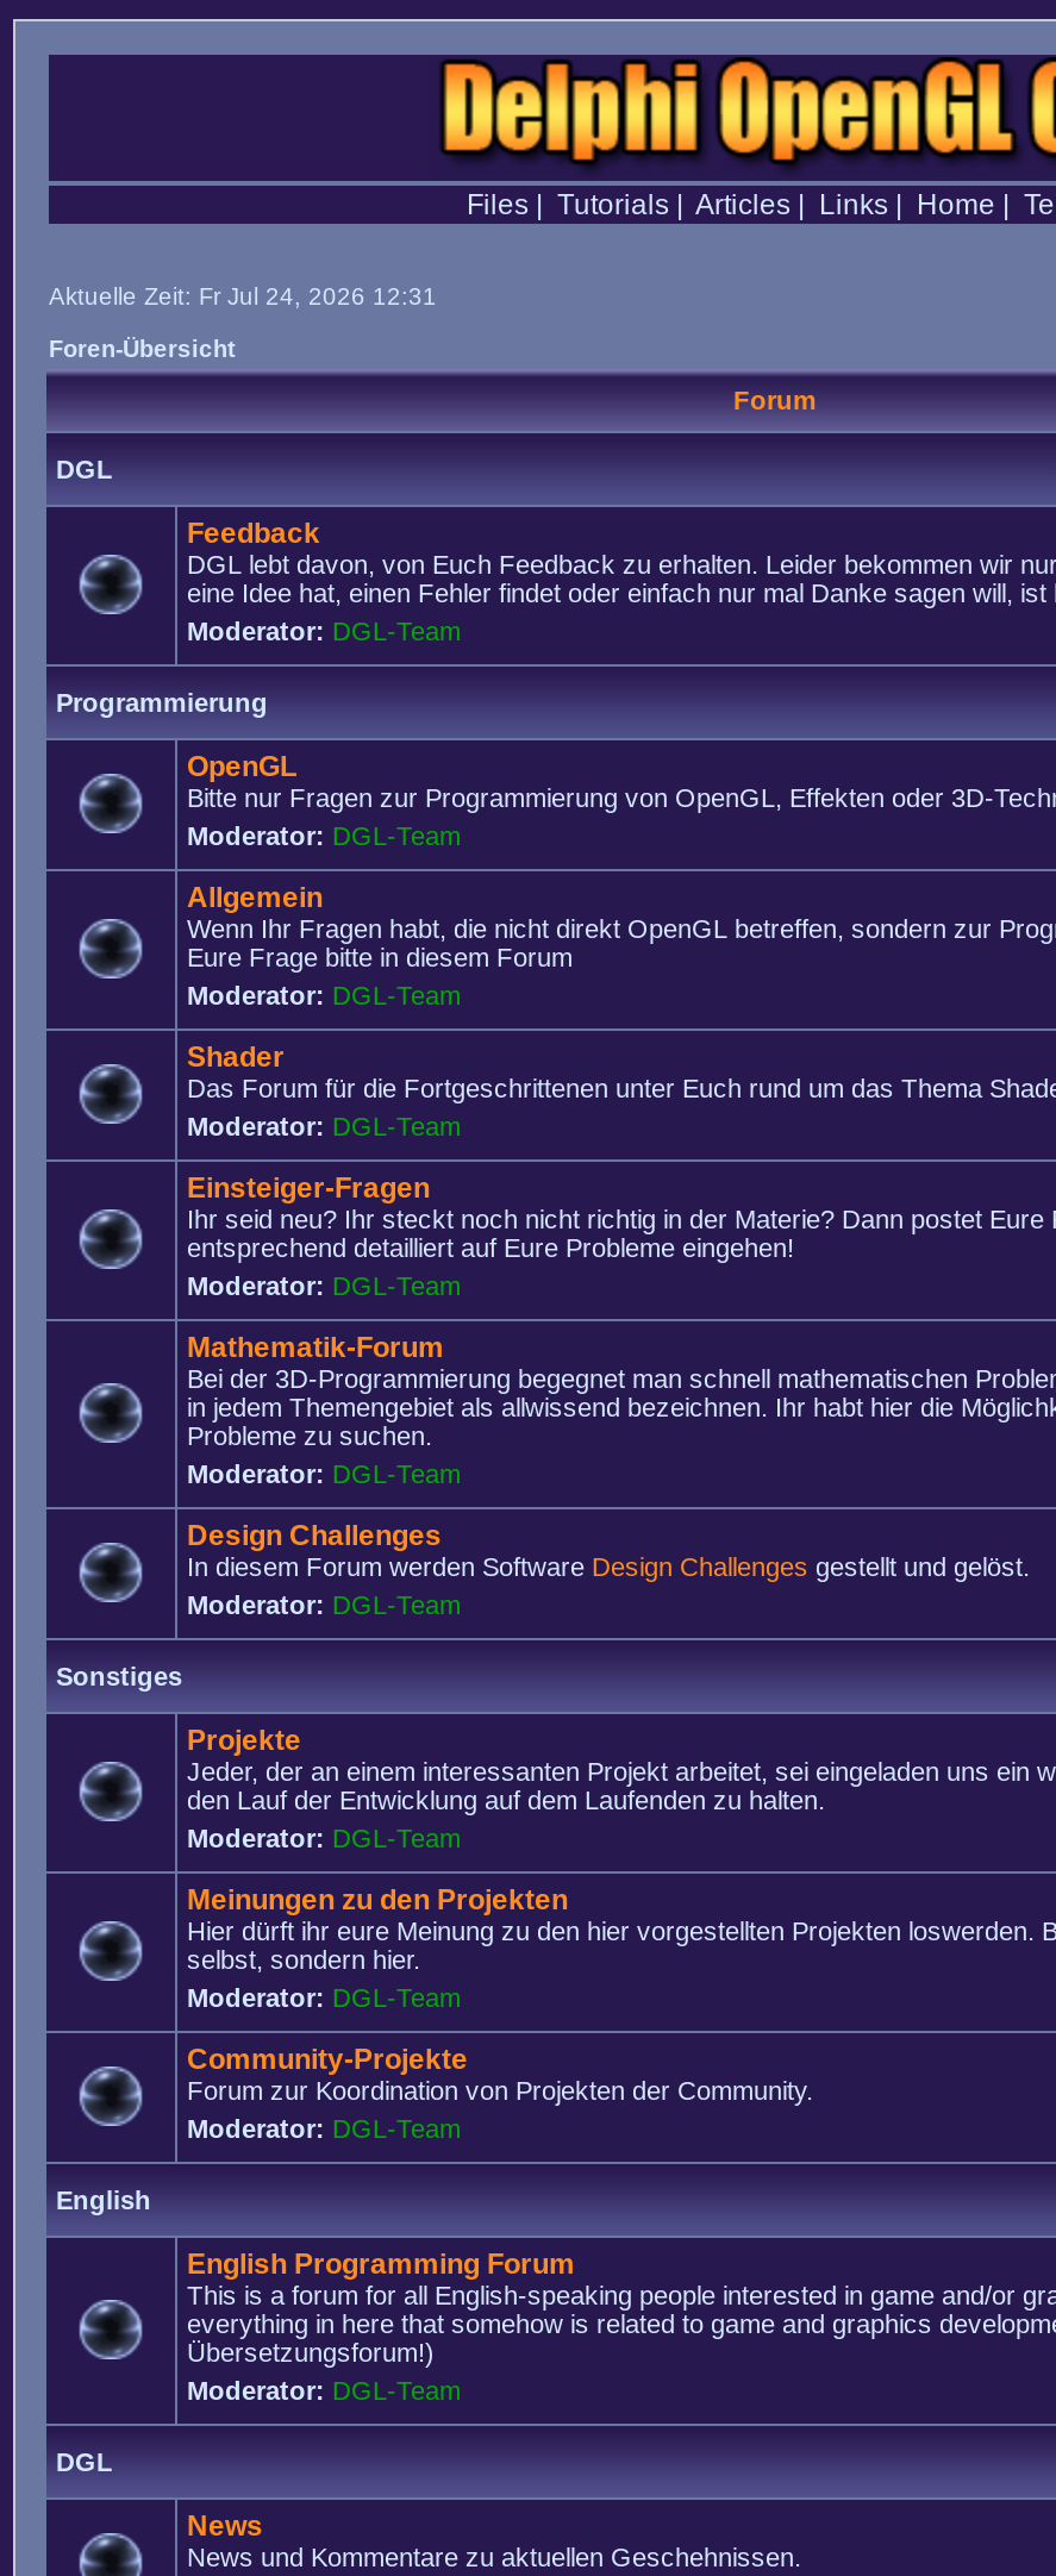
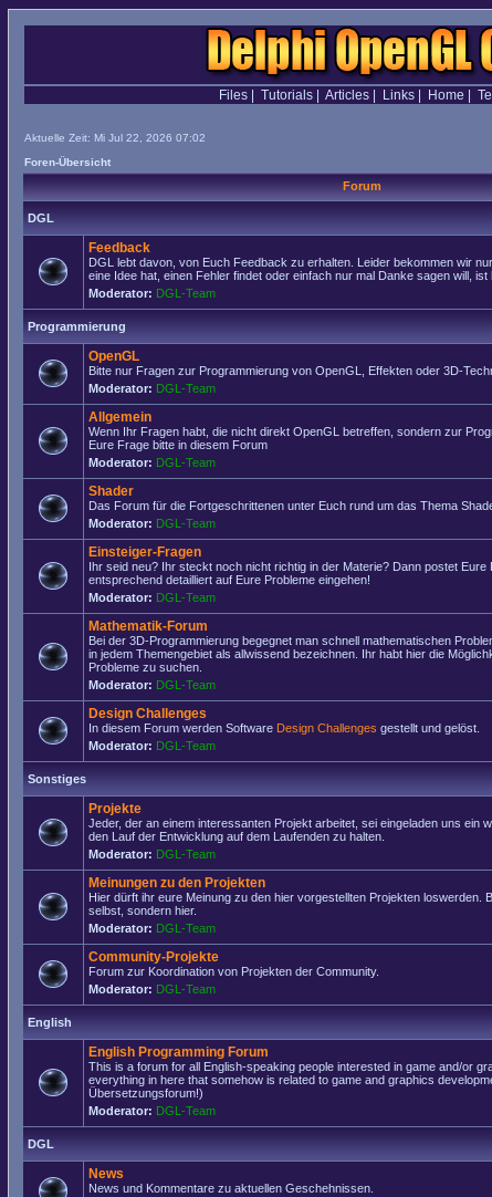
[49,283,437,310] Aktuelle Zeit: Fr Jul 24, 2026 12:31 -> [24,132,206,144] Aktuelle Zeit: Mi Jul 22, 2026 07:02

